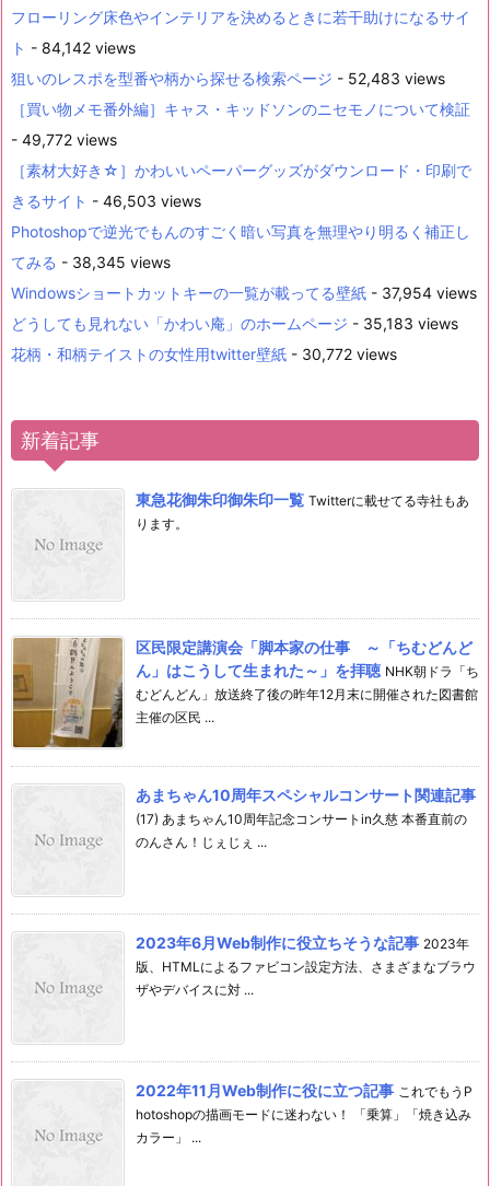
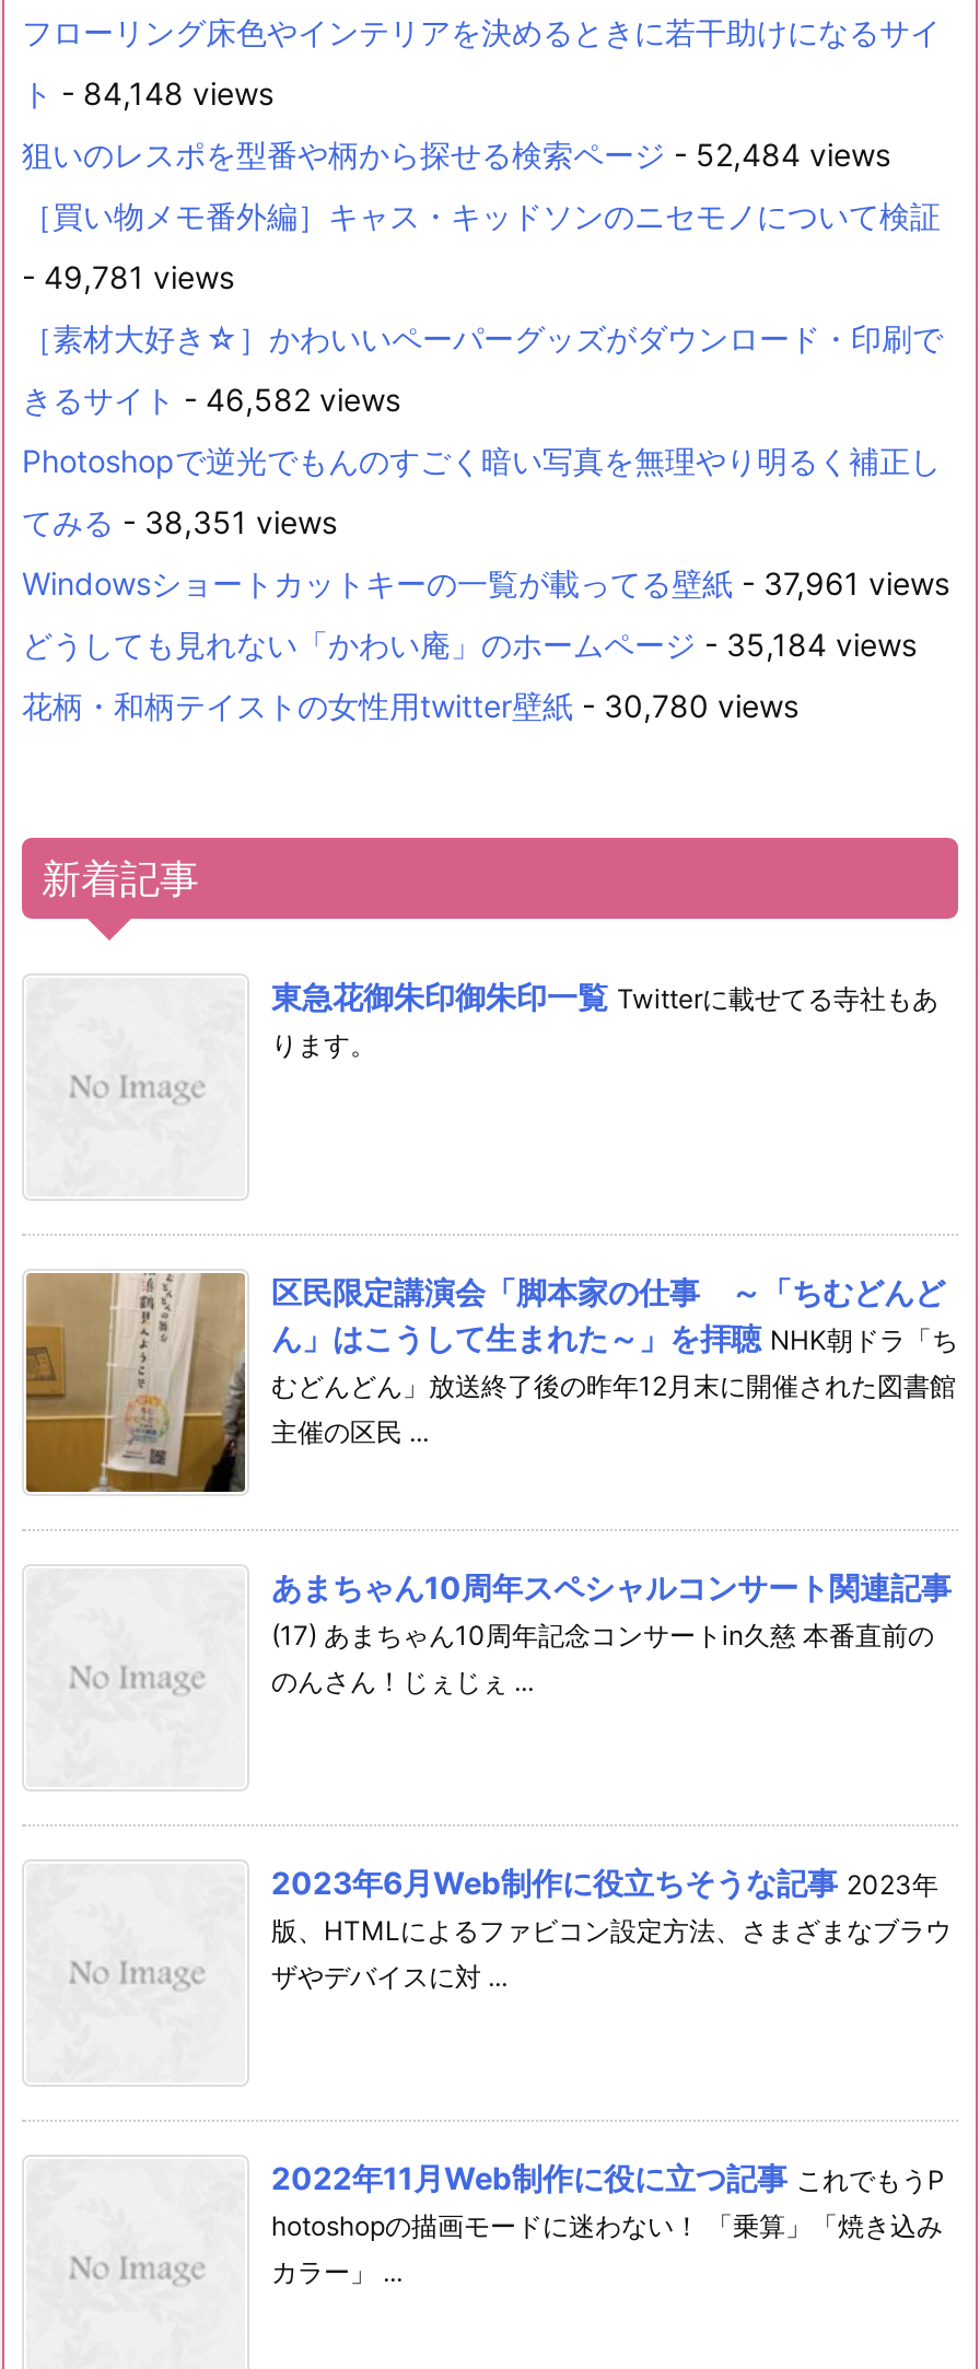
[11,39,136,57] ト- 84,142 views -> [22,75,273,113] ト- 84,148 views
[11,69,445,88] 狙いのレスポを型番や柄から探せる検索ページ- 52,483 views -> [22,137,890,174] 狙いのレスポを型番や柄から探せる検索ページ- 52,484 views
[11,131,117,149] - 49,772 views -> [22,259,234,296] - 49,781 views
[11,192,201,211] きるサイト- 46,503 views -> [22,382,400,419] きるサイト- 46,582 views
[11,253,171,272] てみる- 38,345 views -> [22,504,337,541] てみる- 38,351 views
[11,284,477,303] Windowsショートカットキーの一覧が載ってる壁紙- 37,954 views -> [22,565,949,603] Windowsショートカットキーの一覧が載ってる壁紙- 37,961 views
[11,315,458,333] どうしても見れない「かわい庵」のホームページ- 35,183 views -> [22,627,917,664] どうしても見れない「かわい庵」のホームページ- 35,184 views
[11,345,397,364] 花柄・和柄テイストの女性用twitter壁紙- 30,772 views -> [22,688,798,725] 花柄・和柄テイストの女性用twitter壁紙- 30,780 views

